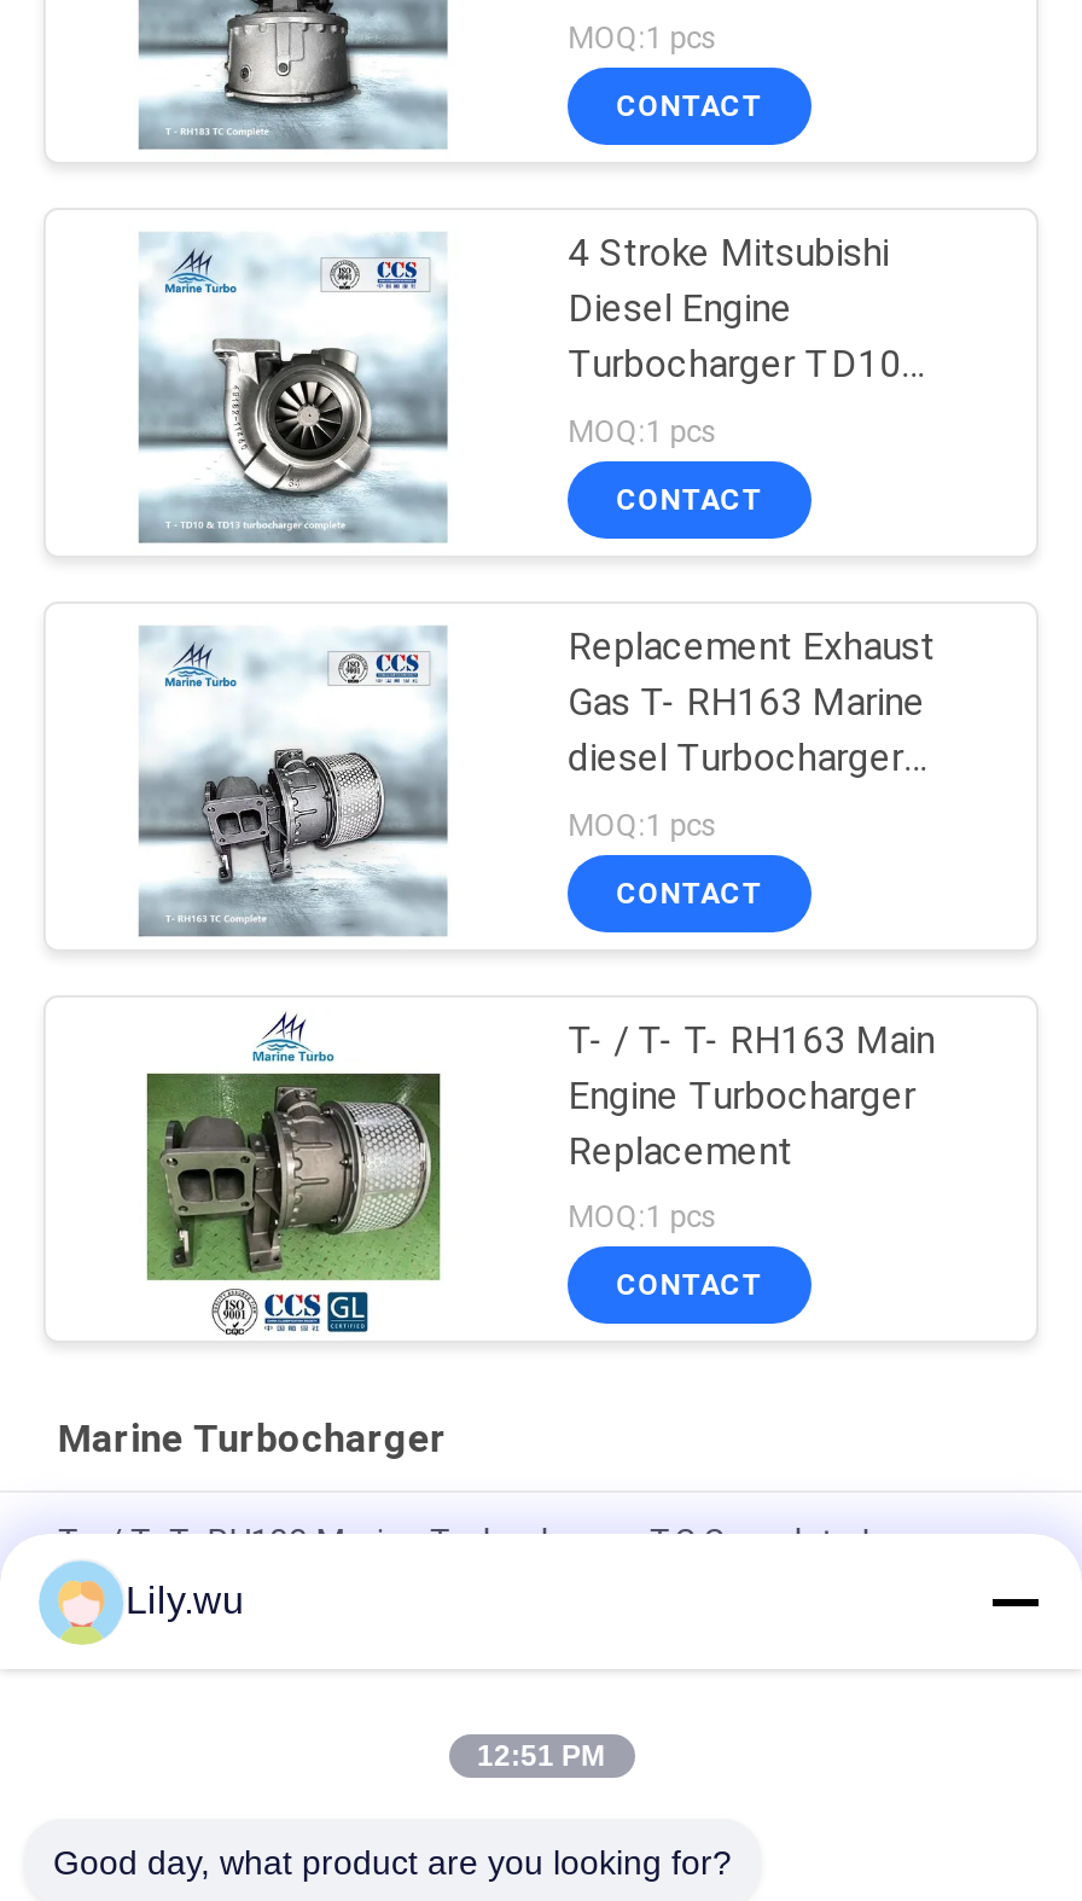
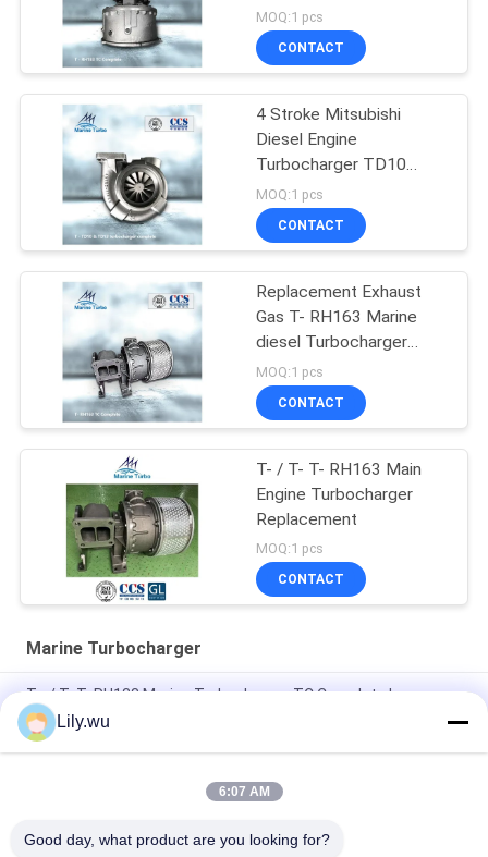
[477,1739,605,1773] 12:51 PM -> [218,784,270,799] 6:07 AM

